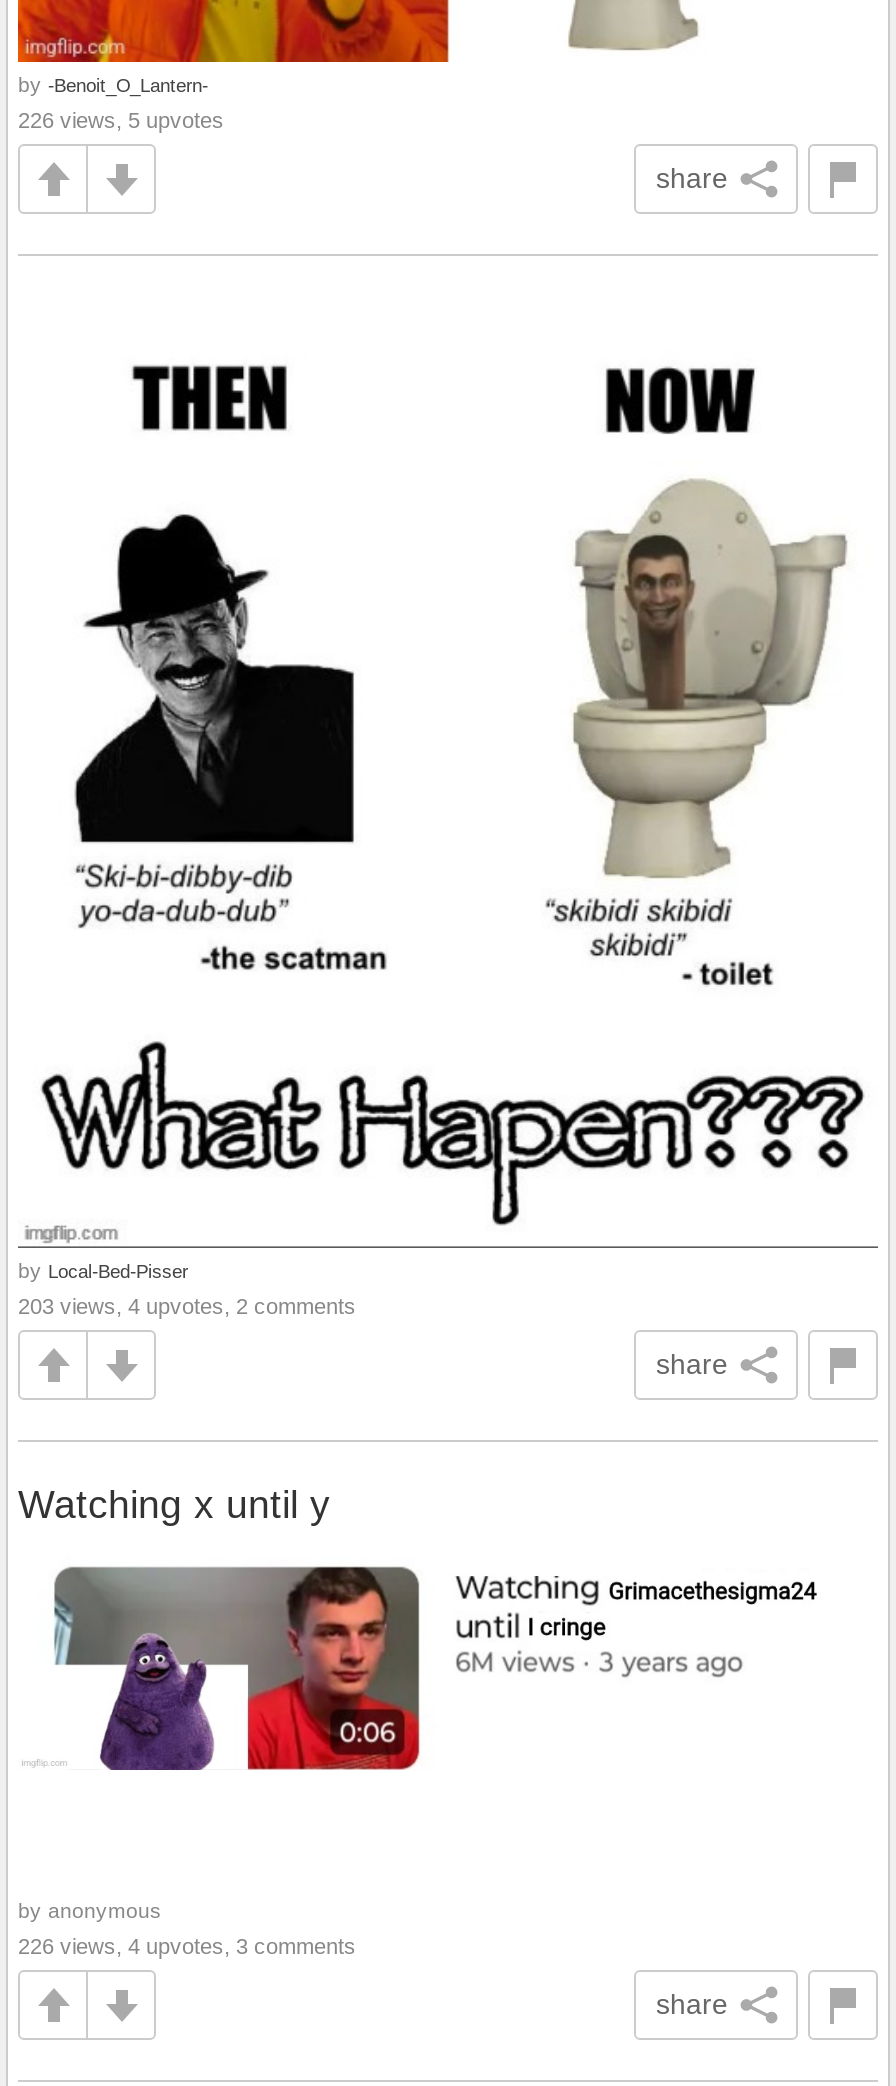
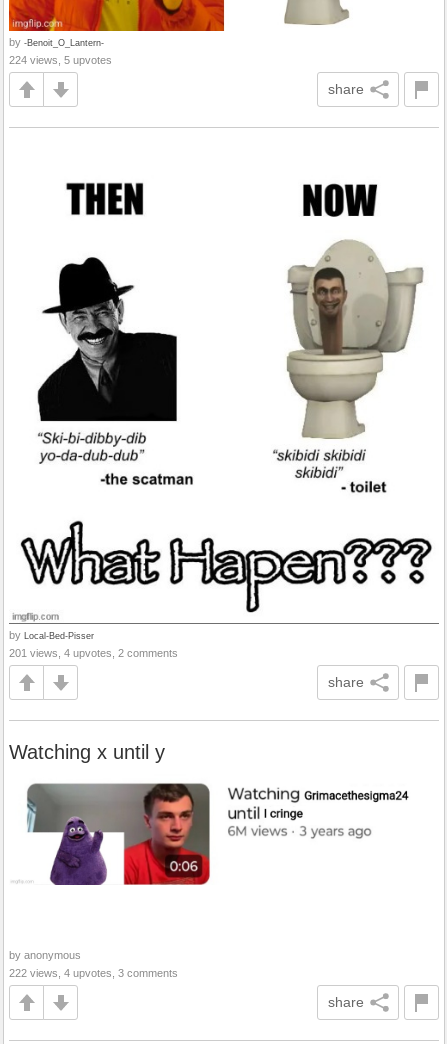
[18,109,224,133] 226 views, 5 upvotes -> [9,54,112,66] 224 views, 5 upvotes
[18,1295,356,1319] 203 views, 4 upvotes, 2 comments -> [9,647,178,659] 201 views, 4 upvotes, 2 comments
[18,1935,356,1959] 226 views, 4 upvotes, 3 comments -> [9,967,178,979] 222 views, 4 upvotes, 3 comments

